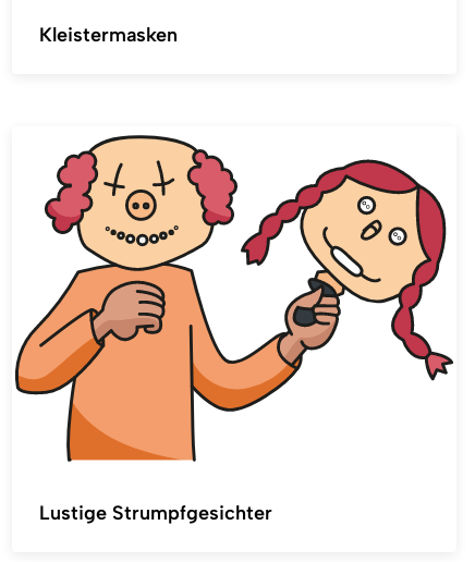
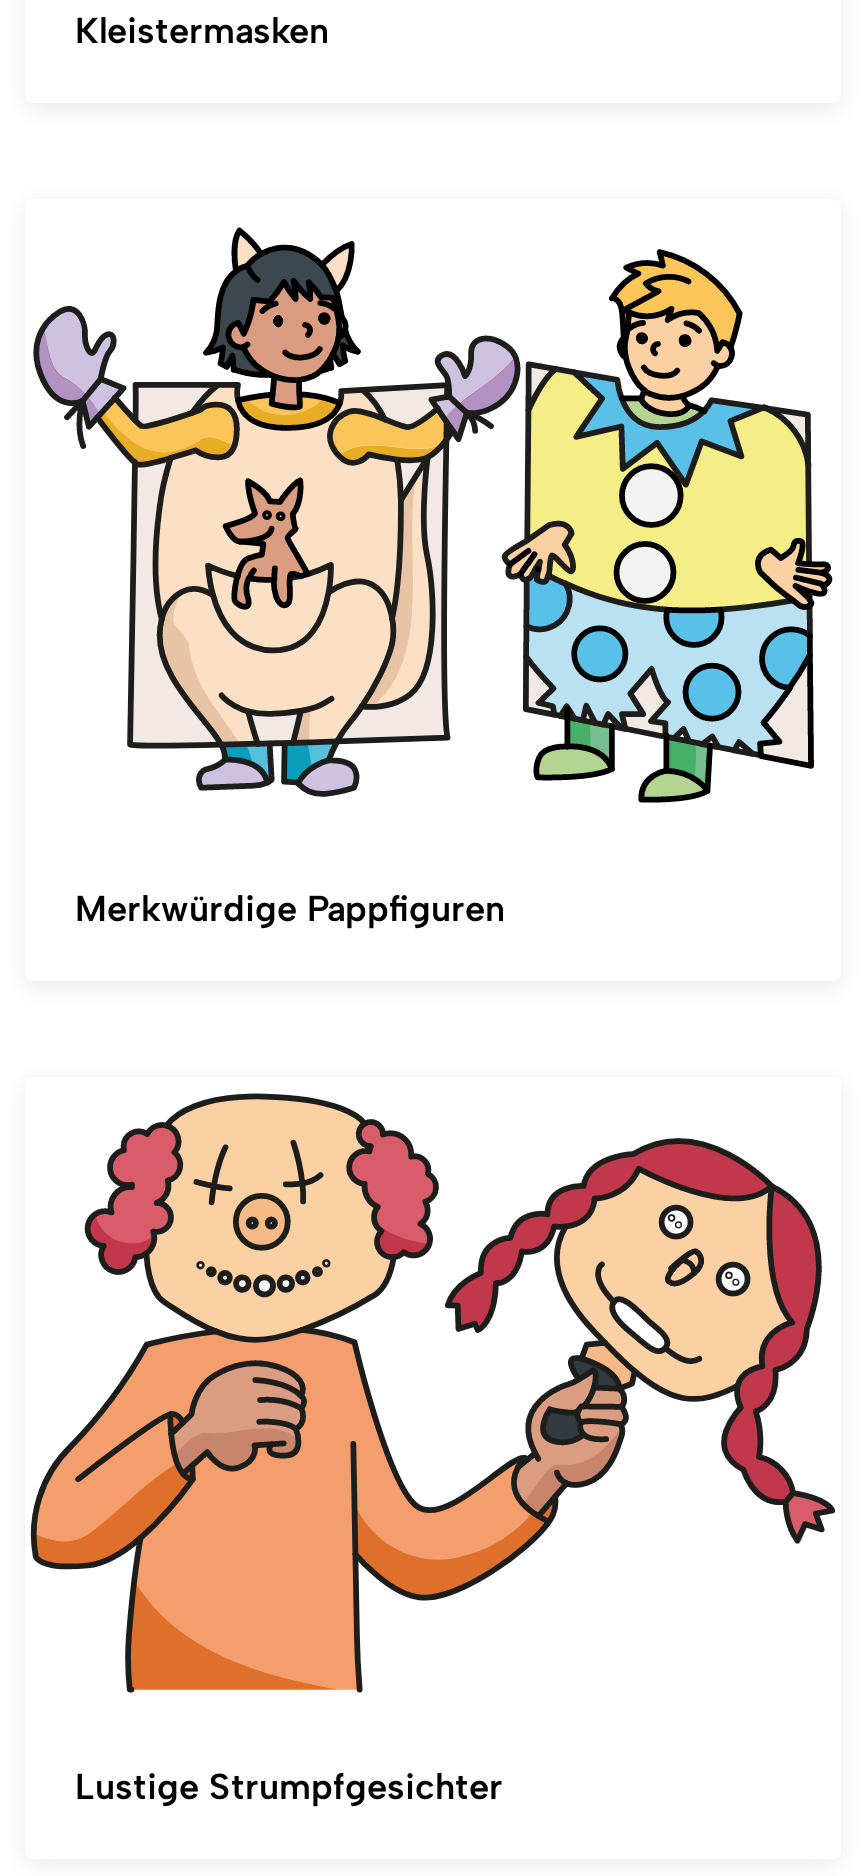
none -> [31,225,835,805] [image]
none -> [75,887,505,931] Merkwürdige Pappfiguren

